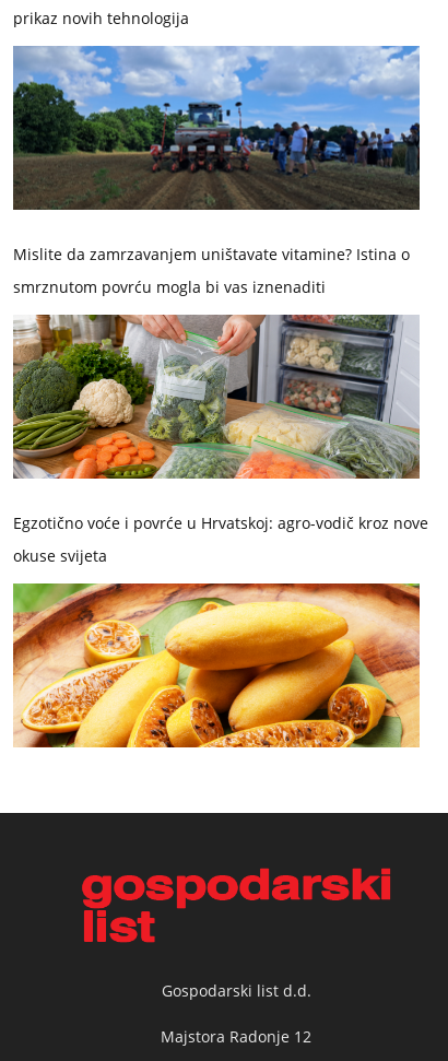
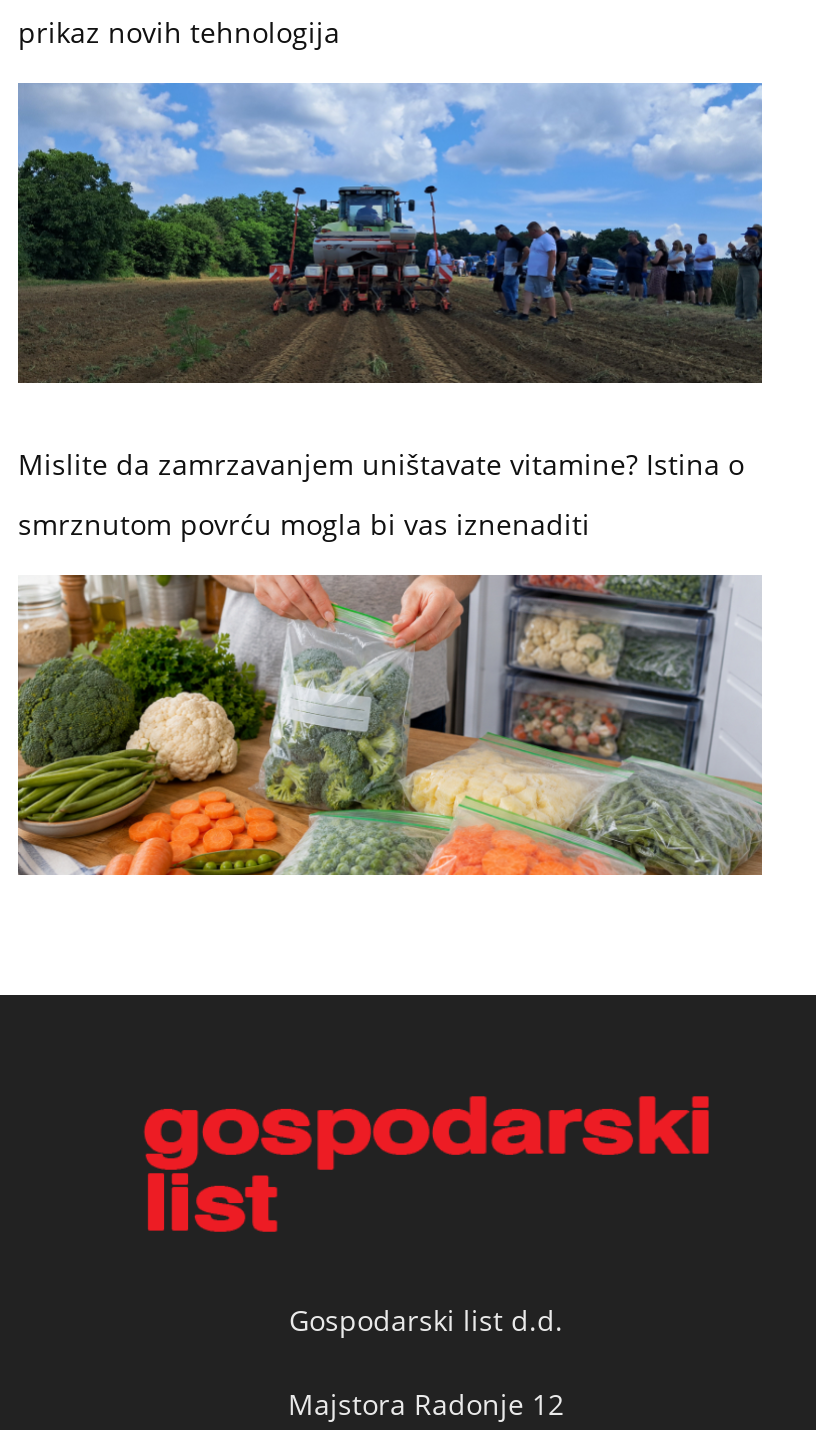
[13,512,428,566] Egzotično voće i povrće u Hrvatskoj: agro-vodič kroz nove | okuse svijeta -> none
[12,582,421,748] [image] -> none

